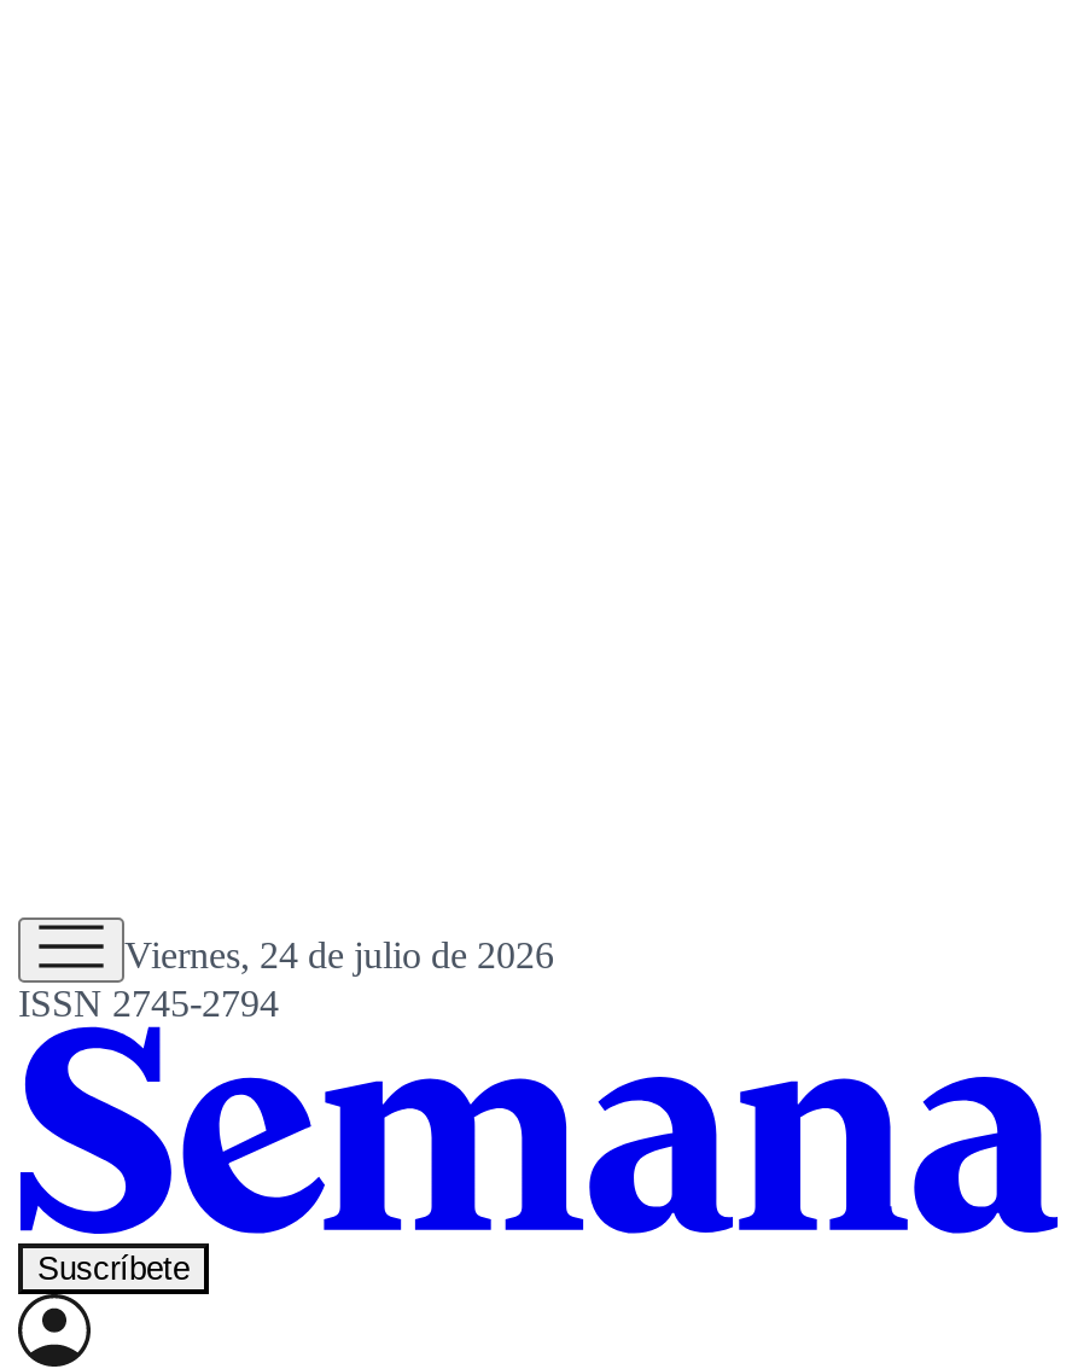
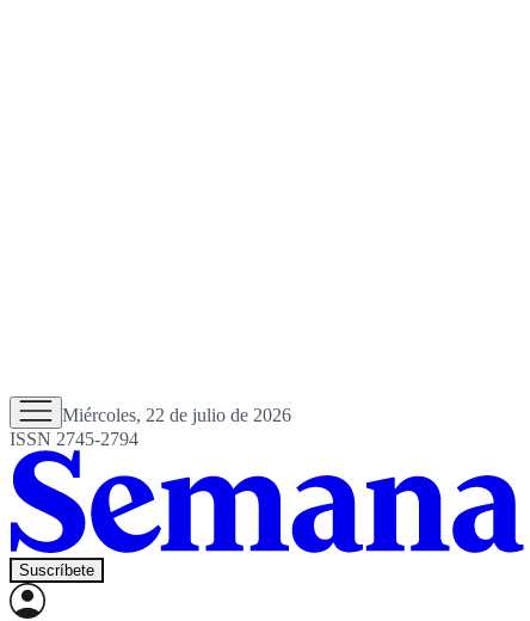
[124,934,554,975] Viernes, 24 de julio de 2026 -> [62,405,291,425] Miércoles, 22 de julio de 2026

